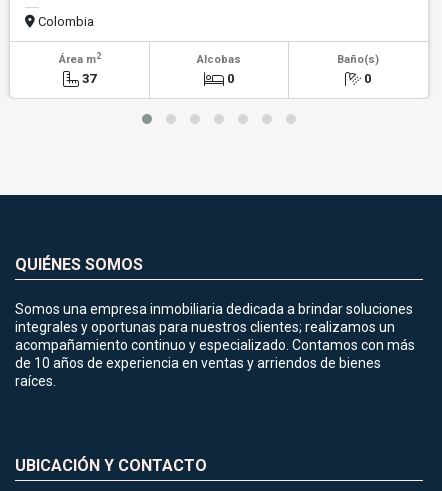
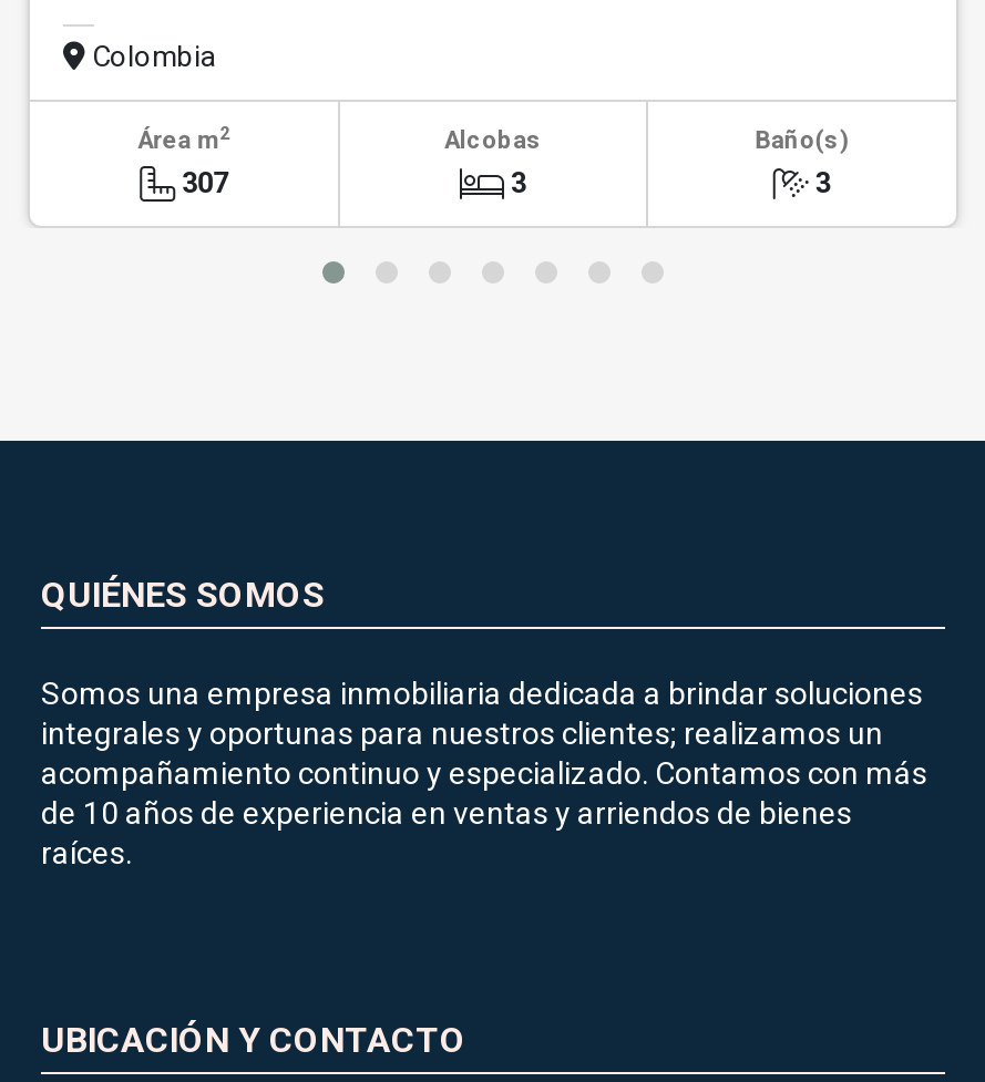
[82,71,96,86] 37 -> [182,167,229,200] 307
[227,71,234,86] 0 -> [511,167,526,200] 3
[364,71,371,86] 0 -> [815,167,831,200] 3

